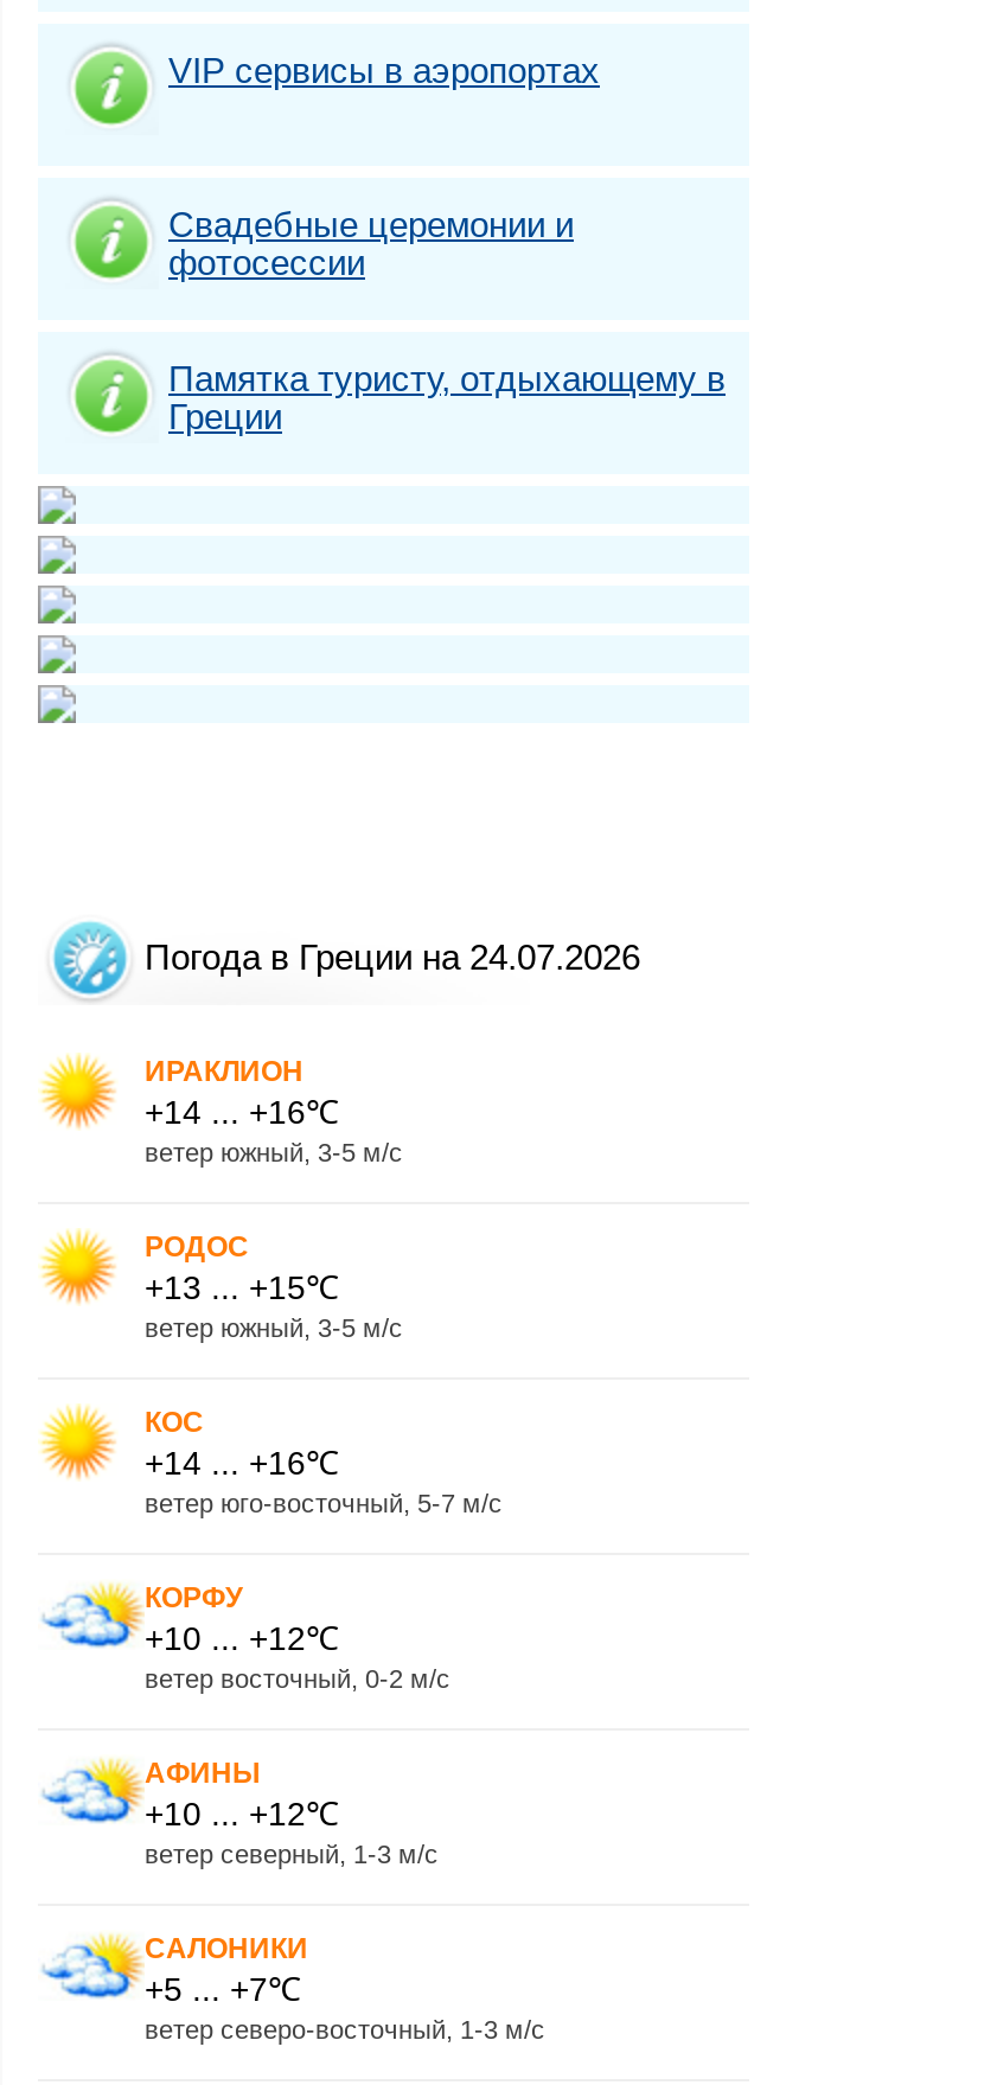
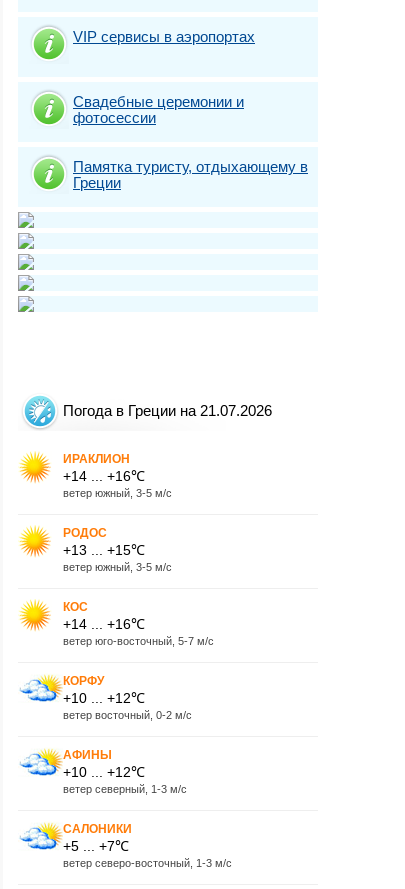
[145,936,640,977] Погода в Греции на 24.07.2026 -> [63,402,272,419] Погода в Греции на 21.07.2026

